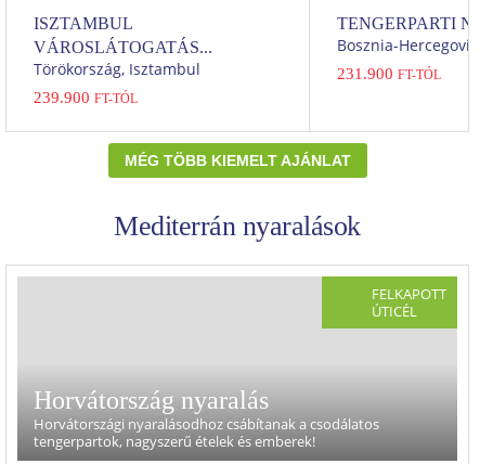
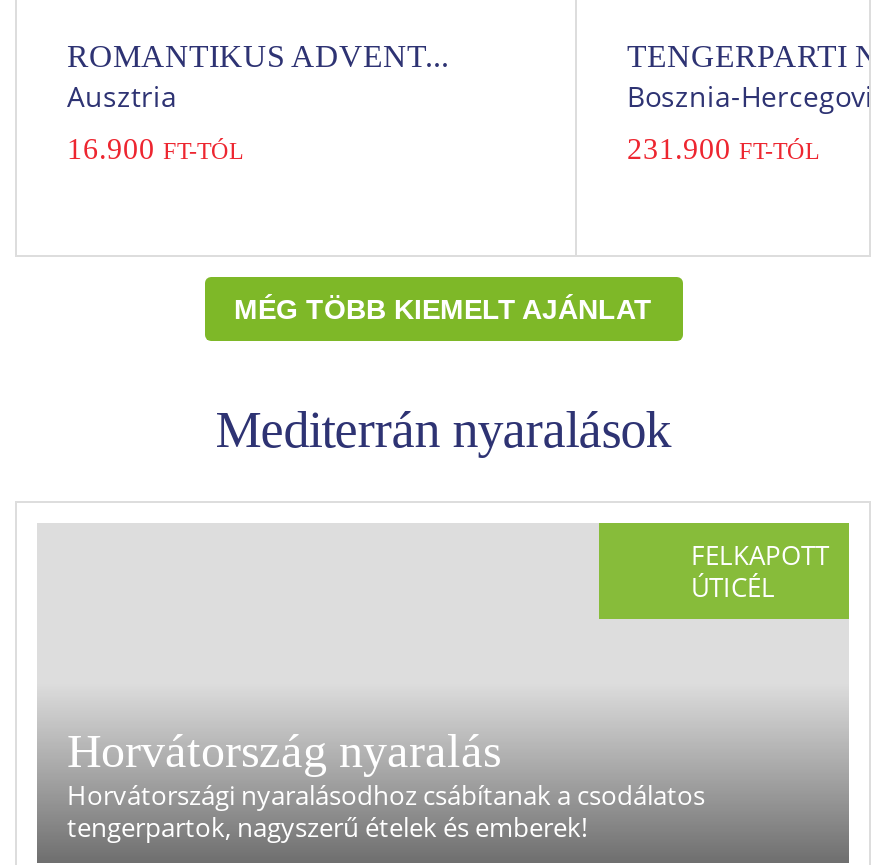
[34,14,212,79] ISZTAMBUL | VÁROSLÁTOGATÁS... | Törökország, Isztambul -> [67,39,449,115] ROMANTIKUS ADVENT... | Ausztria
[34,89,138,106] 239.900 FT-TÓL -> [67,133,243,165] 16.900 FT-TÓL

